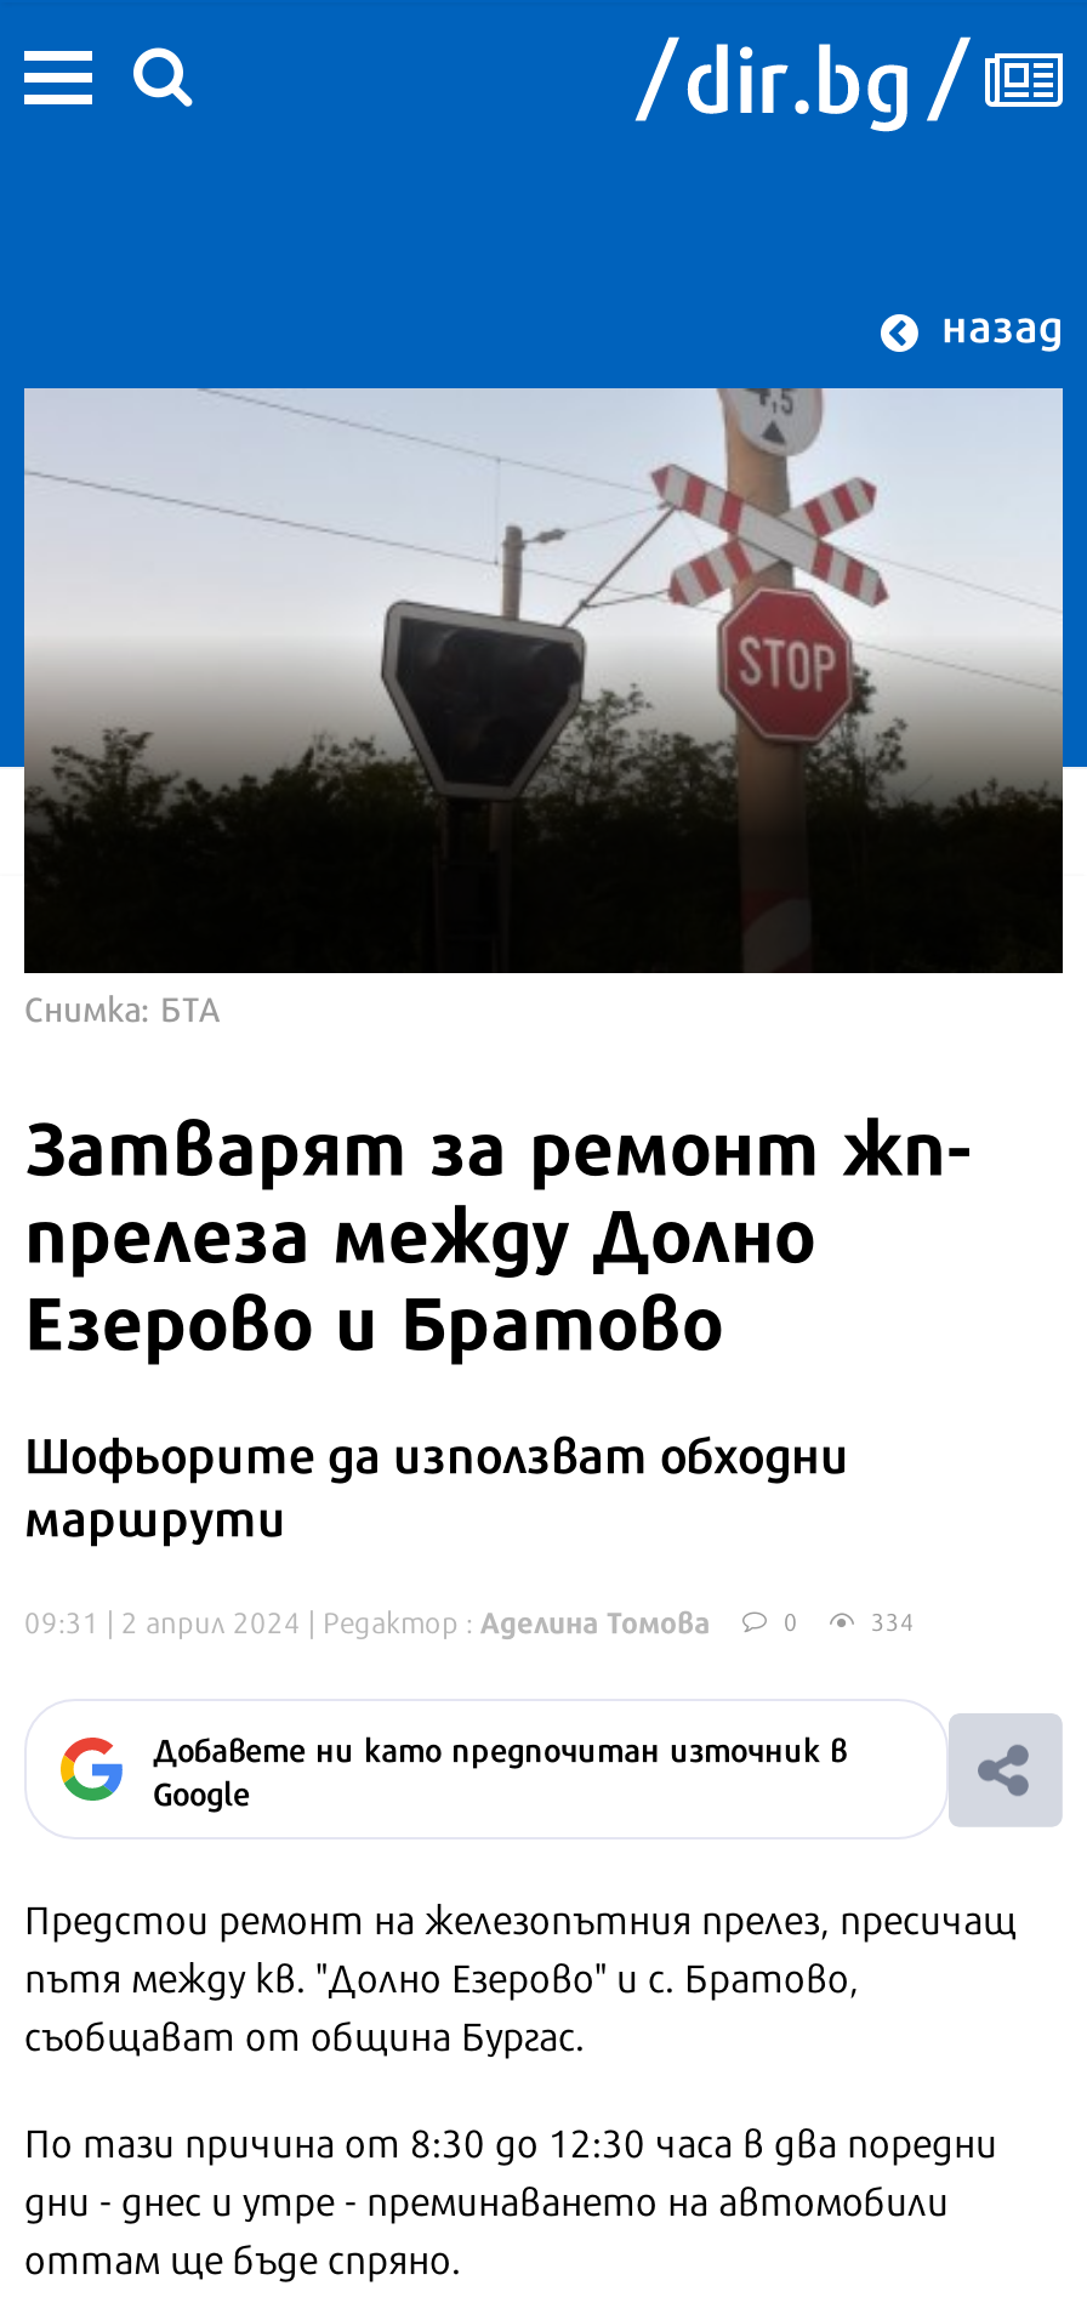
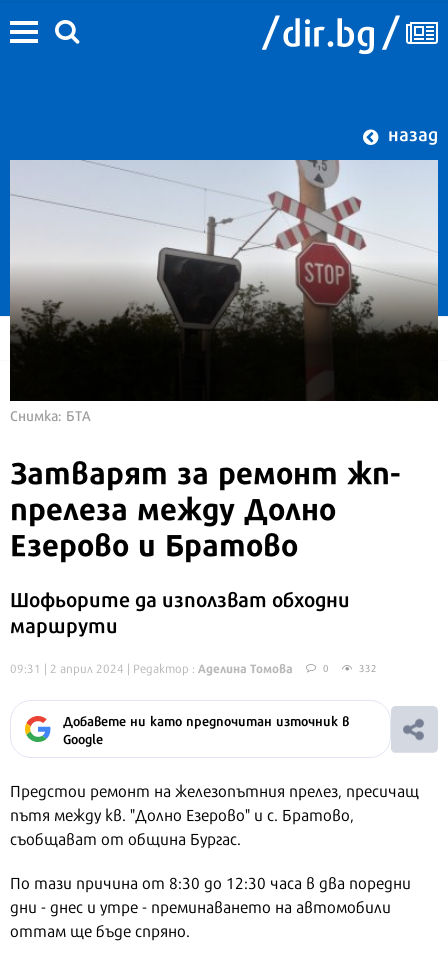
[871,1602,915,1638] 334 -> [359,660,377,675] 332

